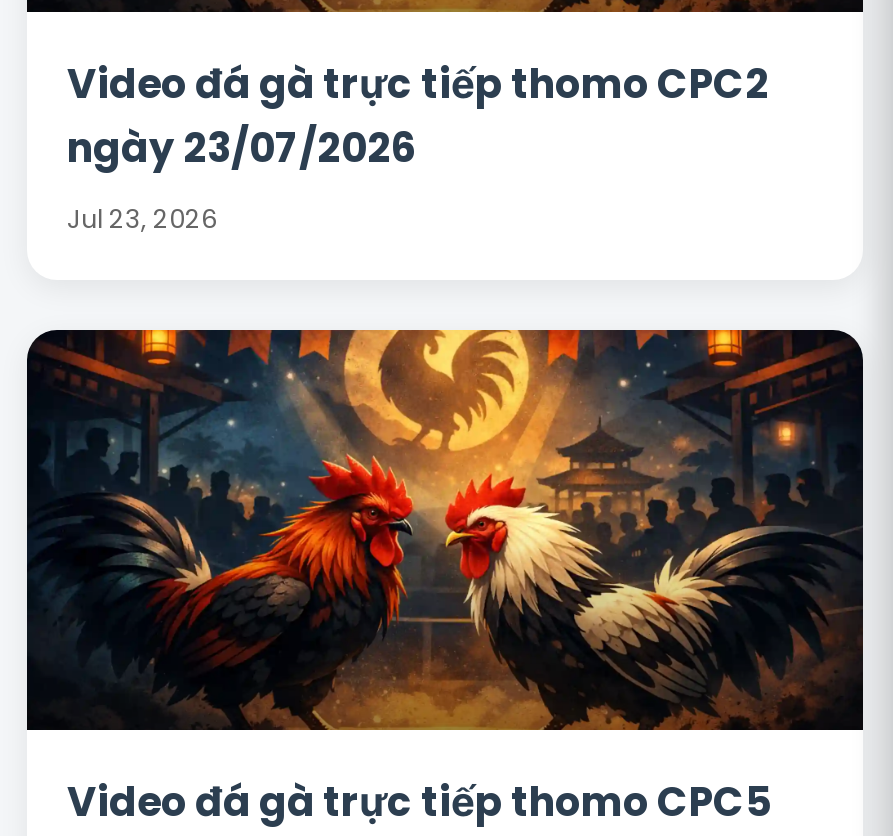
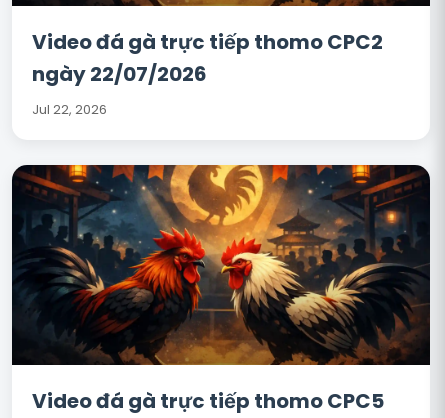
[67,121,417,177] ngày 23/07/2026 -> [32,60,207,88] ngày 22/07/2026
[67,203,217,237] Jul 23, 2026 -> [32,101,107,118] Jul 22, 2026

